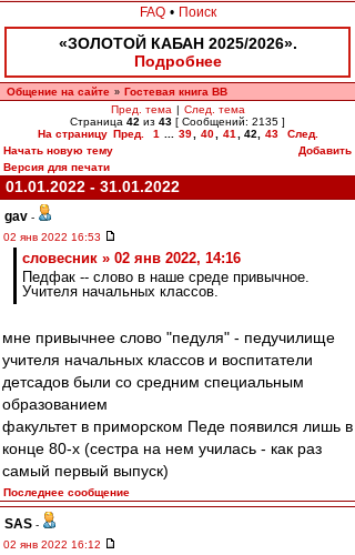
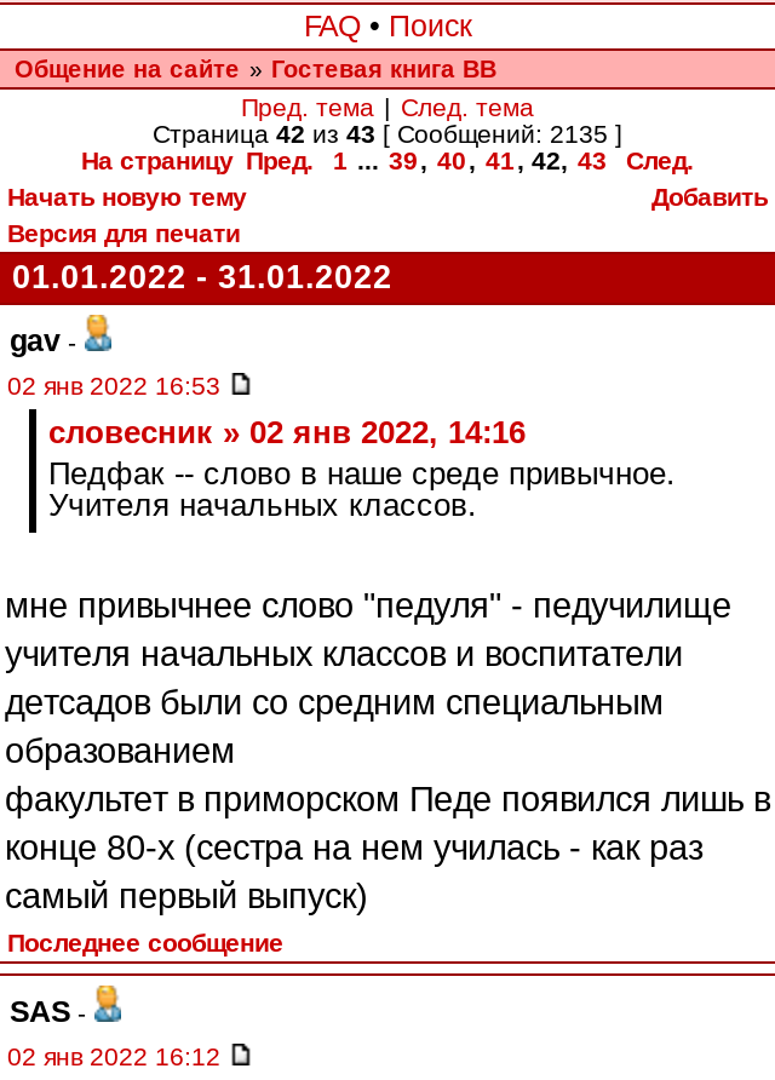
[58,34,297,70] «ЗОЛОТОЙ КАБАН 2025/2026». | Подробнее -> none

